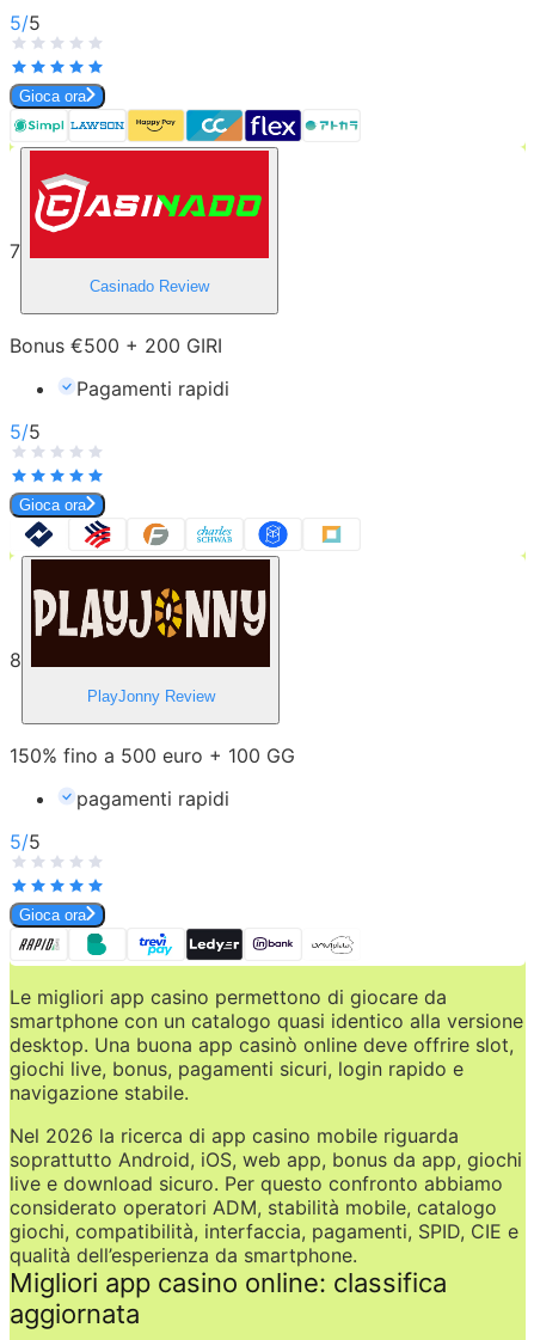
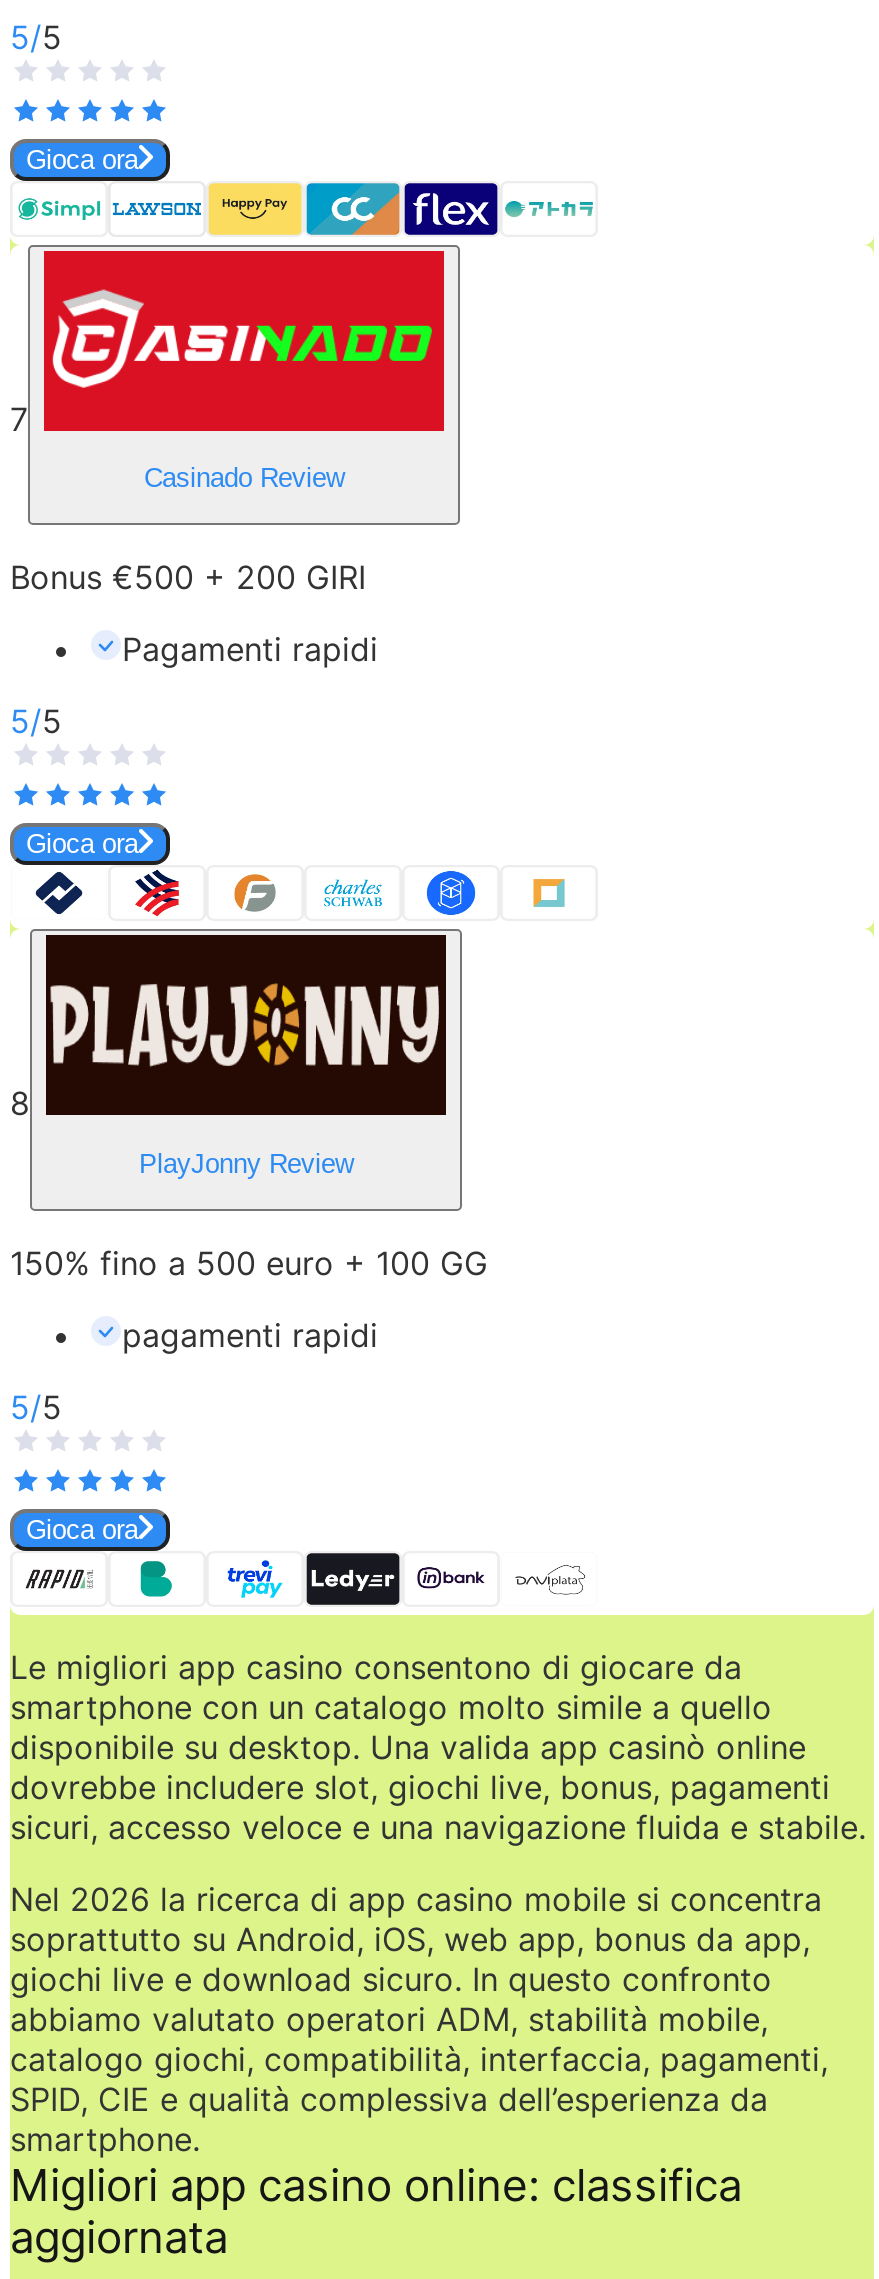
[10,985,523,1105] Le migliori app casino permettono di giocare da | smartphone con un catalogo quasi identico alla versione | desktop. Una buona app casinò online deve offrire slot, | giochi live, bonus, pagamenti sicuri, login rapido e | navigazione stabile. -> [10,1647,866,1847] Le migliori app casino consentono di giocare da | smartphone con un catalogo molto simile a quello | disponibile su desktop. Una valida app casinò online | dovrebbe includere slot, giochi live, bonus, pagamenti | sicuri, accesso veloce e una navigazione fluida e stabile.
[10,1124,522,1267] Nel 2026 la ricerca di app casino mobile riguarda | soprattutto Android, iOS, web app, bonus da app, giochi | live e download sicuro. Per questo confronto abbiamo | considerato operatori ADM, stabilità mobile, catalogo | giochi, compatibilità, interfaccia, pagamenti, SPID, CIE e | qualità dell’esperienza da smartphone. -> [10,1879,828,2159] Nel 2026 la ricerca di app casino mobile si concentra | soprattutto su Android, iOS, web app, bonus da app, | giochi live e download sicuro. In questo confronto | abbiamo valutato operatori ADM, stabilità mobile, | catalogo giochi, compatibilità, interfaccia, pagamenti, | SPID, CIE e qualità complessiva dell’esperienza da | smartphone.

